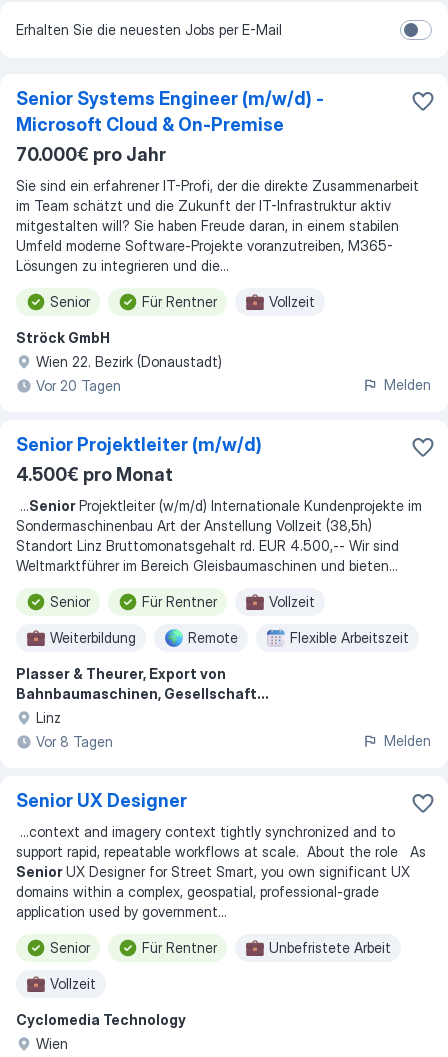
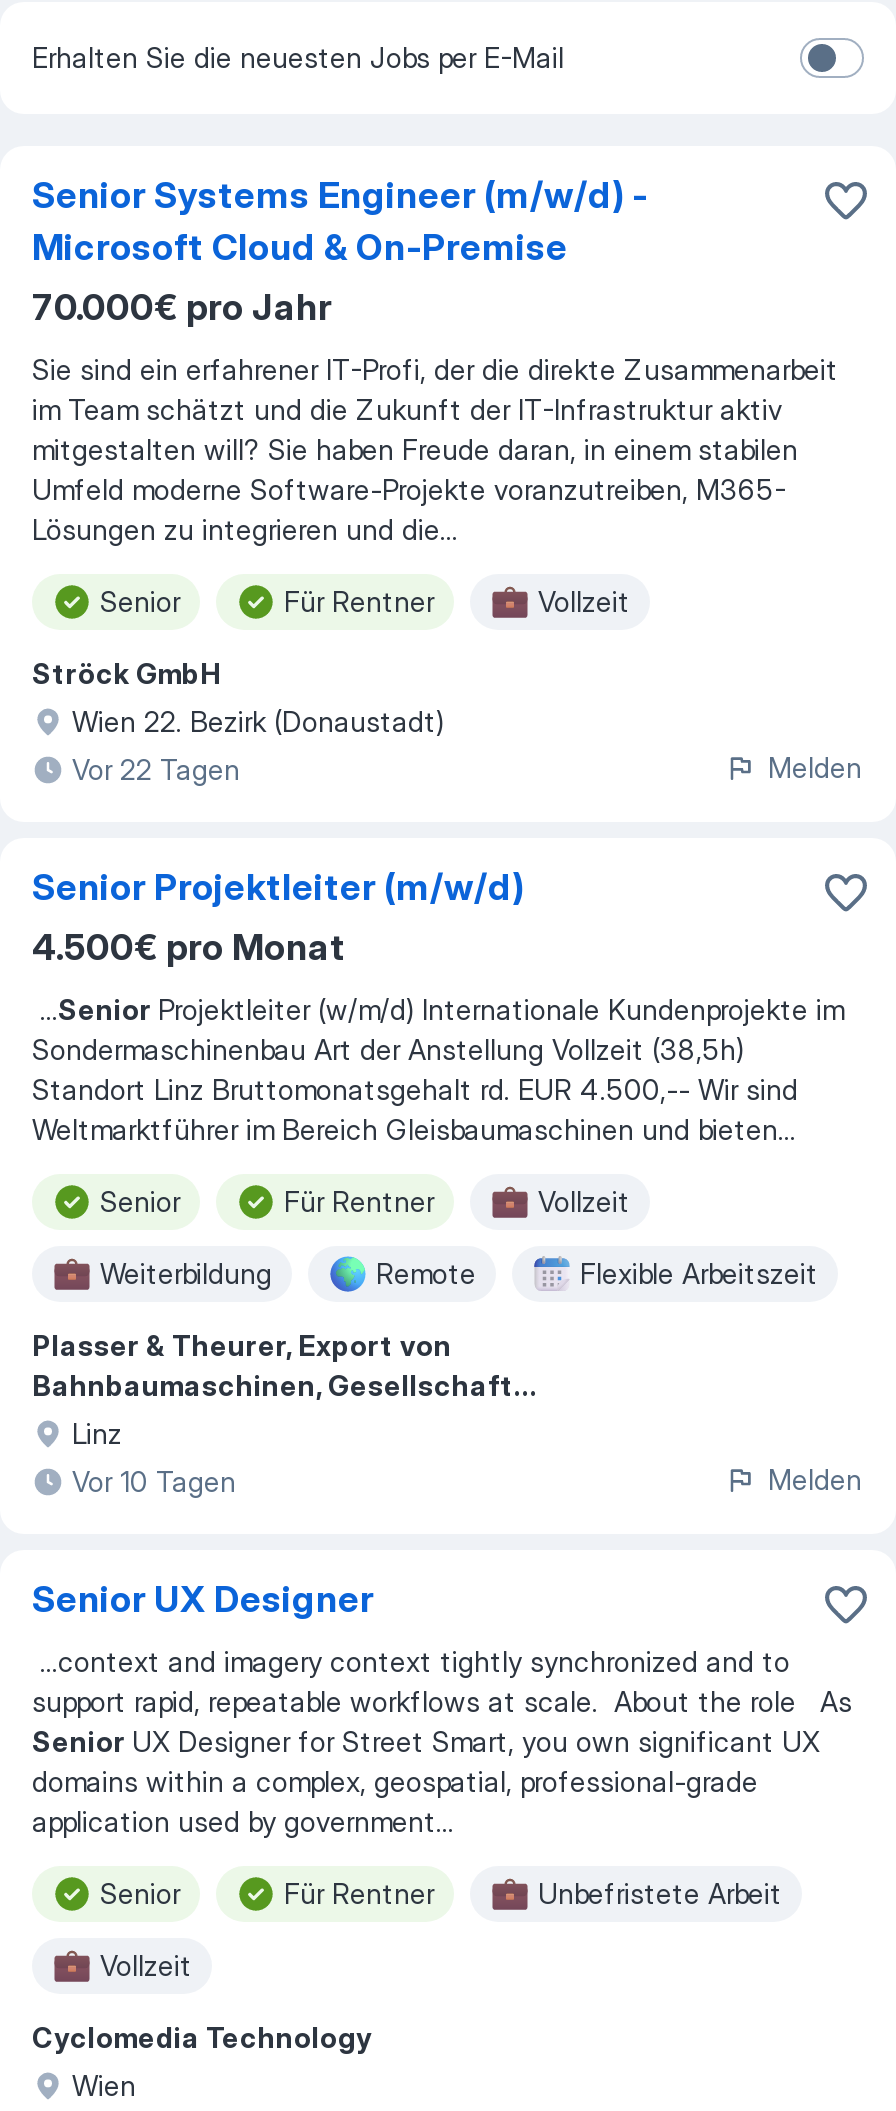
[36,377,121,394] Vor 20 Tagen -> [72,752,240,786] Vor 22 Tagen
[36,733,113,750] Vor 8 Tagen -> [72,1464,236,1498] Vor 10 Tagen

